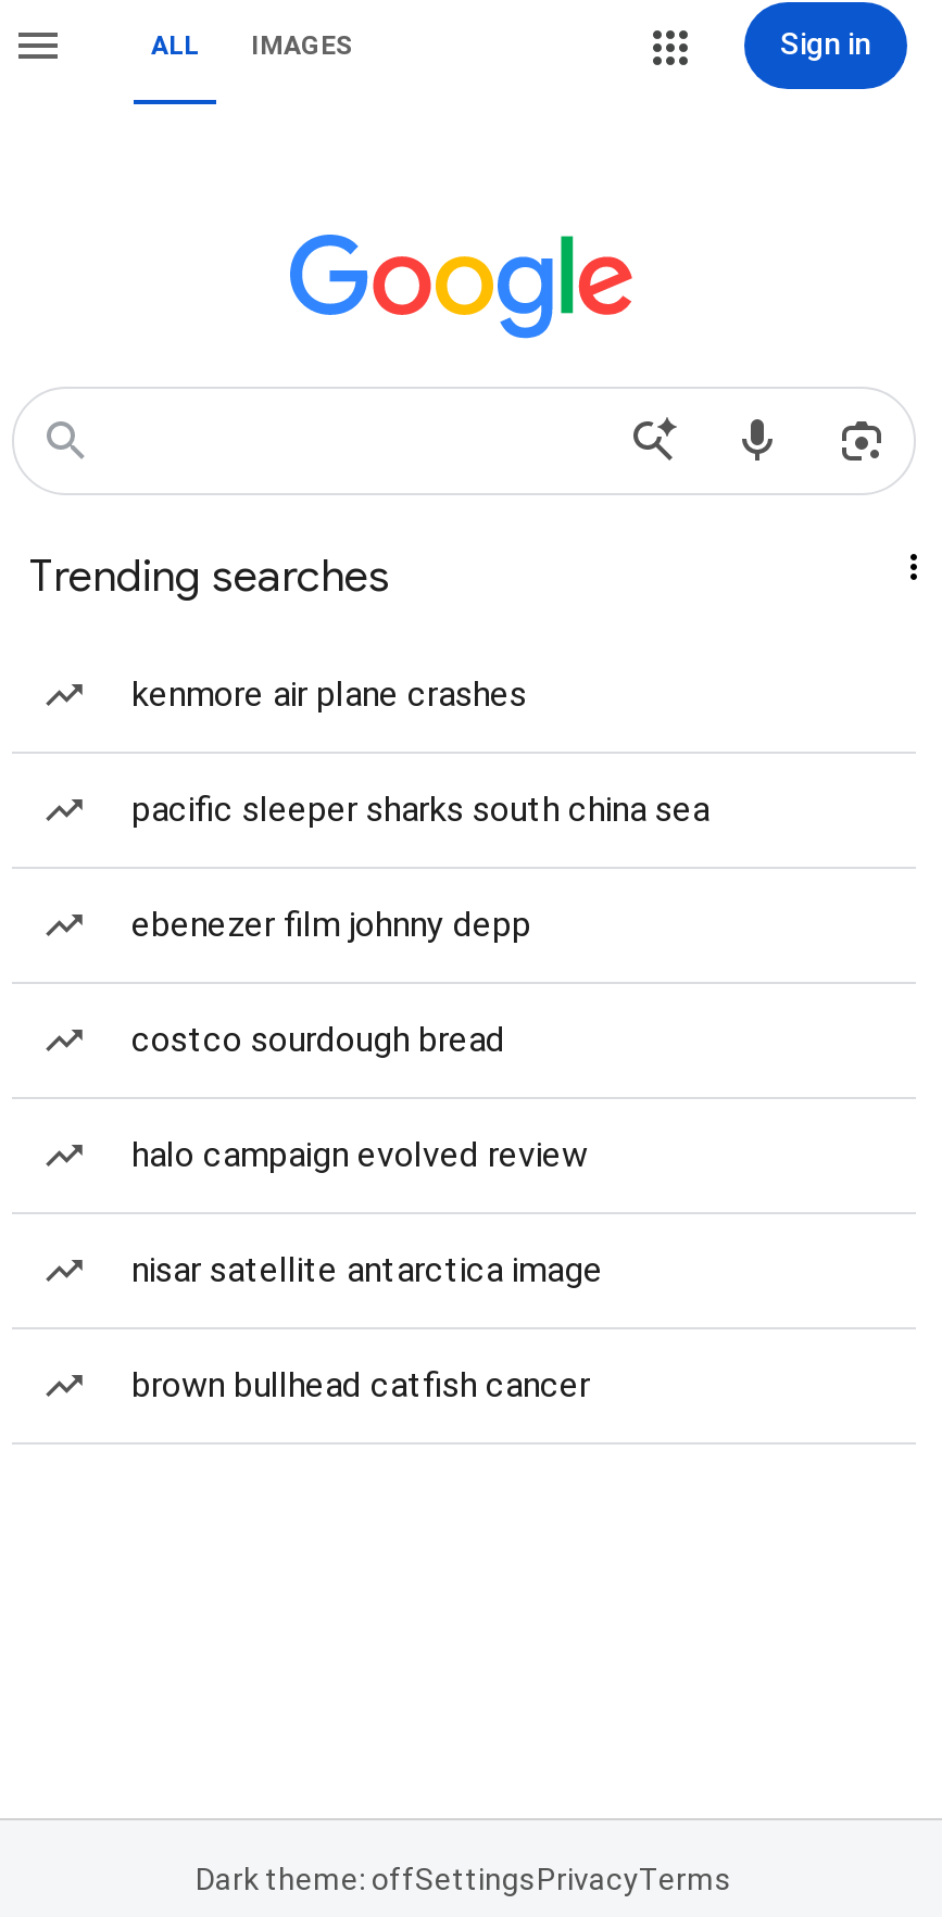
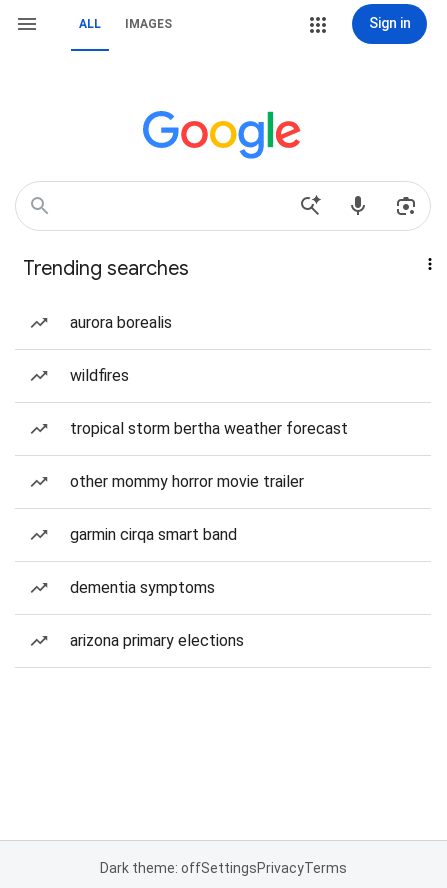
[131,673,527,715] kenmore air plane crashes -> [70,313,172,332] aurora borealis
[131,789,709,830] pacific sleeper sharks south china sea -> [70,366,129,385] wildfires
[131,904,531,945] ebenezer film johnny depp -> [70,419,348,438] tropical storm bertha weather forecast
[131,1019,505,1060] costco sourdough bread -> [70,472,304,491] other mommy horror movie trailer
[131,1134,588,1175] halo campaign evolved review -> [70,525,237,544] garmin cirqa smart band
[131,1249,603,1290] nisar satellite antarctica image -> [70,578,215,597] dementia symptoms
[131,1364,590,1405] brown bullhead catfish cancer -> [70,631,244,650] arizona primary elections

